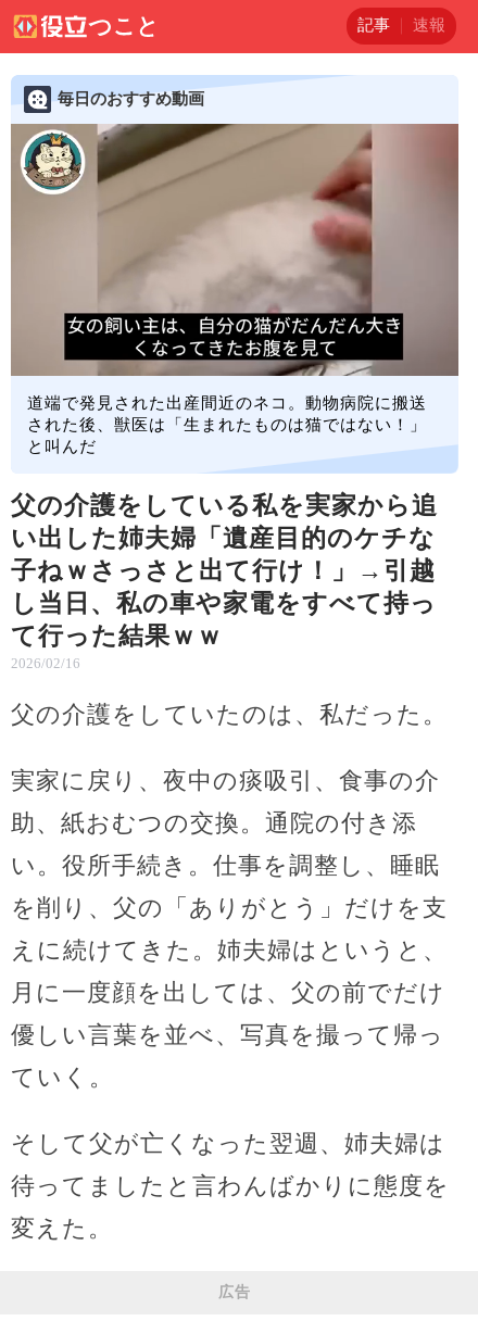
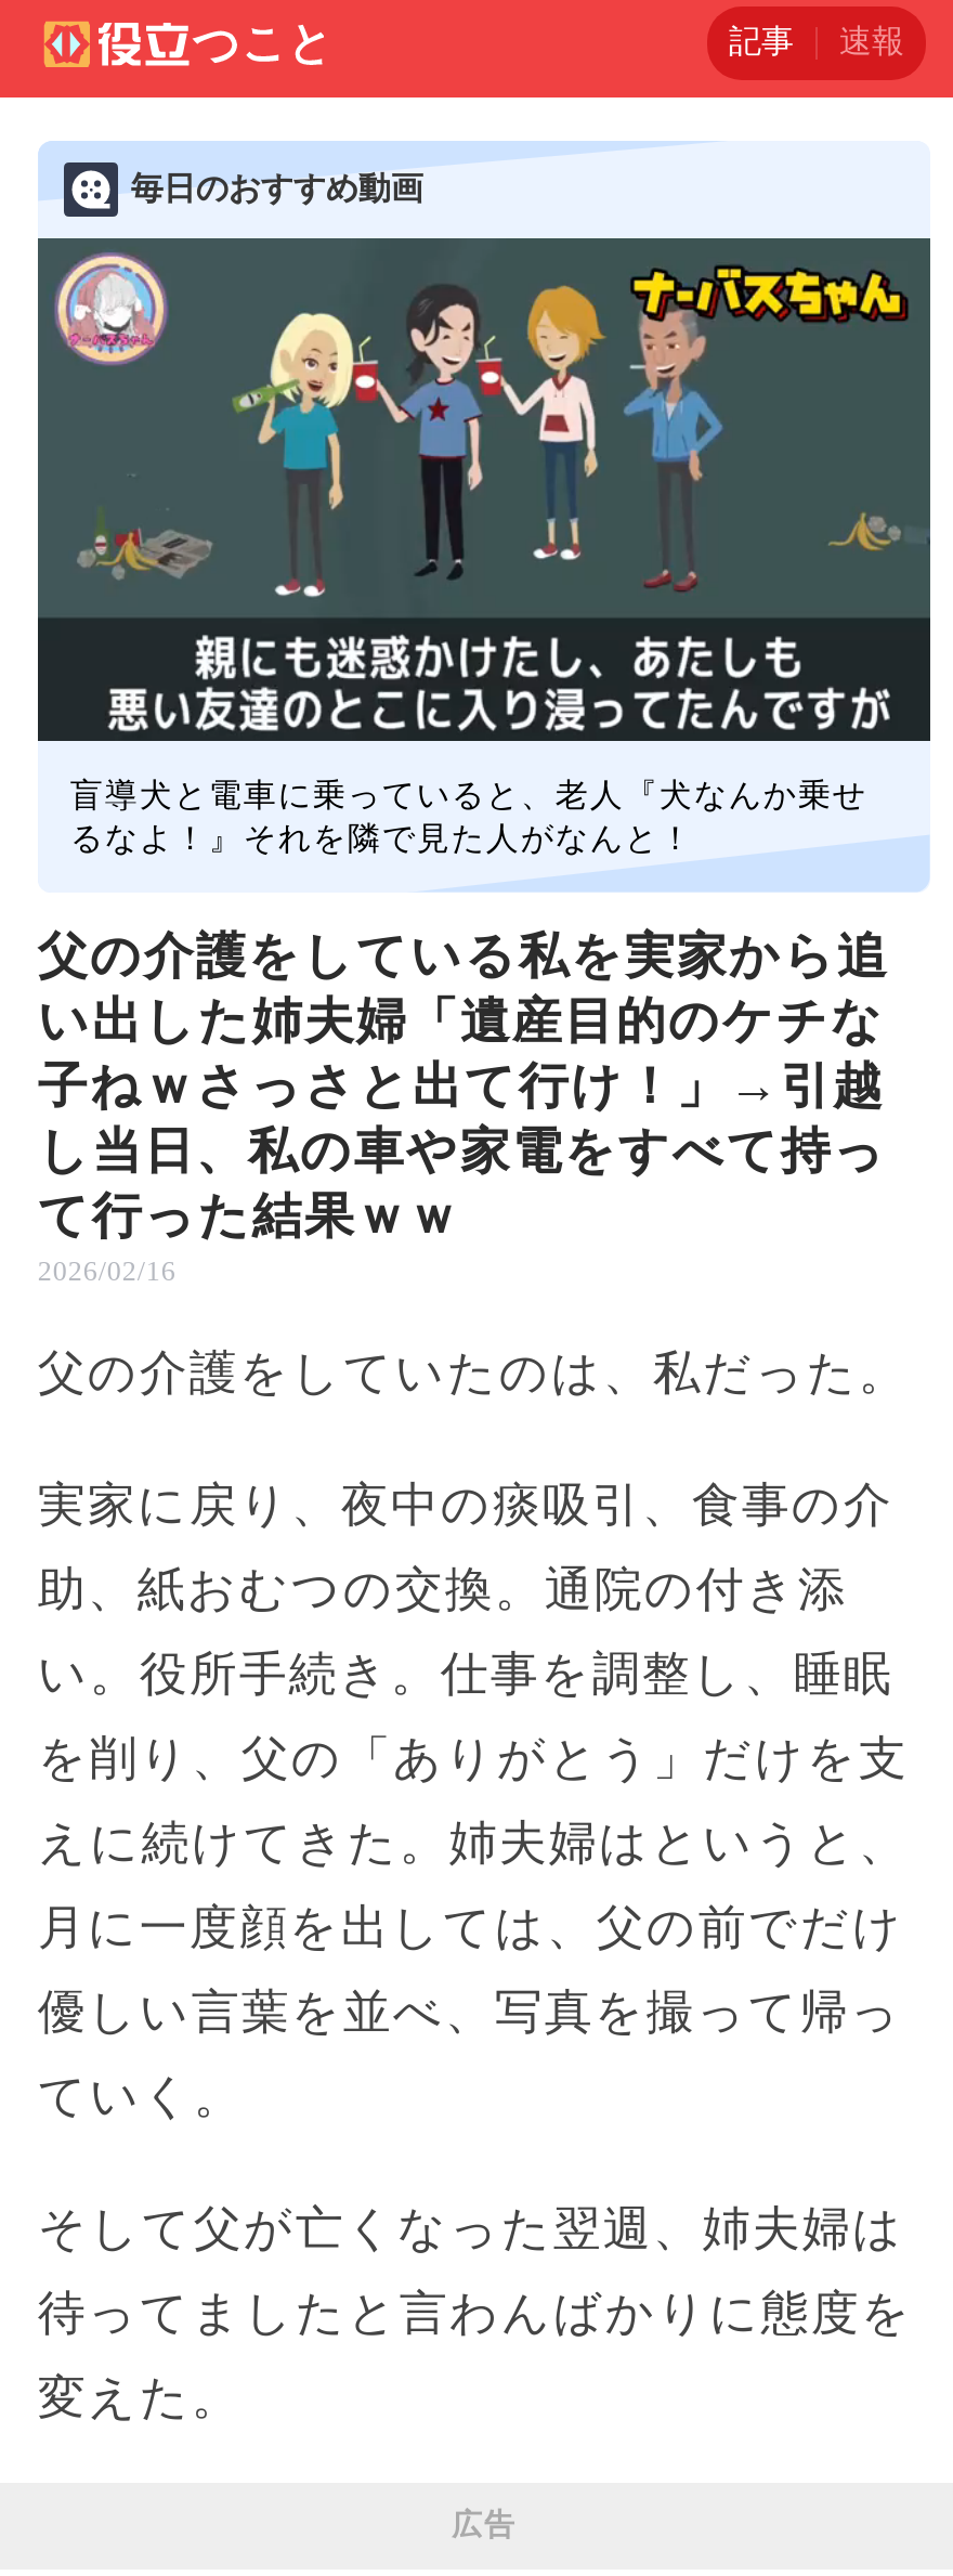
[11,123,460,455] [image] | 道端で発見された出産間近のネコ。動物病院に搬送 | された後、獣医は「生まれたものは猫ではない！」 | と叫んだ -> [36,236,932,855] [image] | 盲導犬と電車に乗っていると、老人『犬なんか乗せ | るなよ！』それを隣で見た人がなんと！

